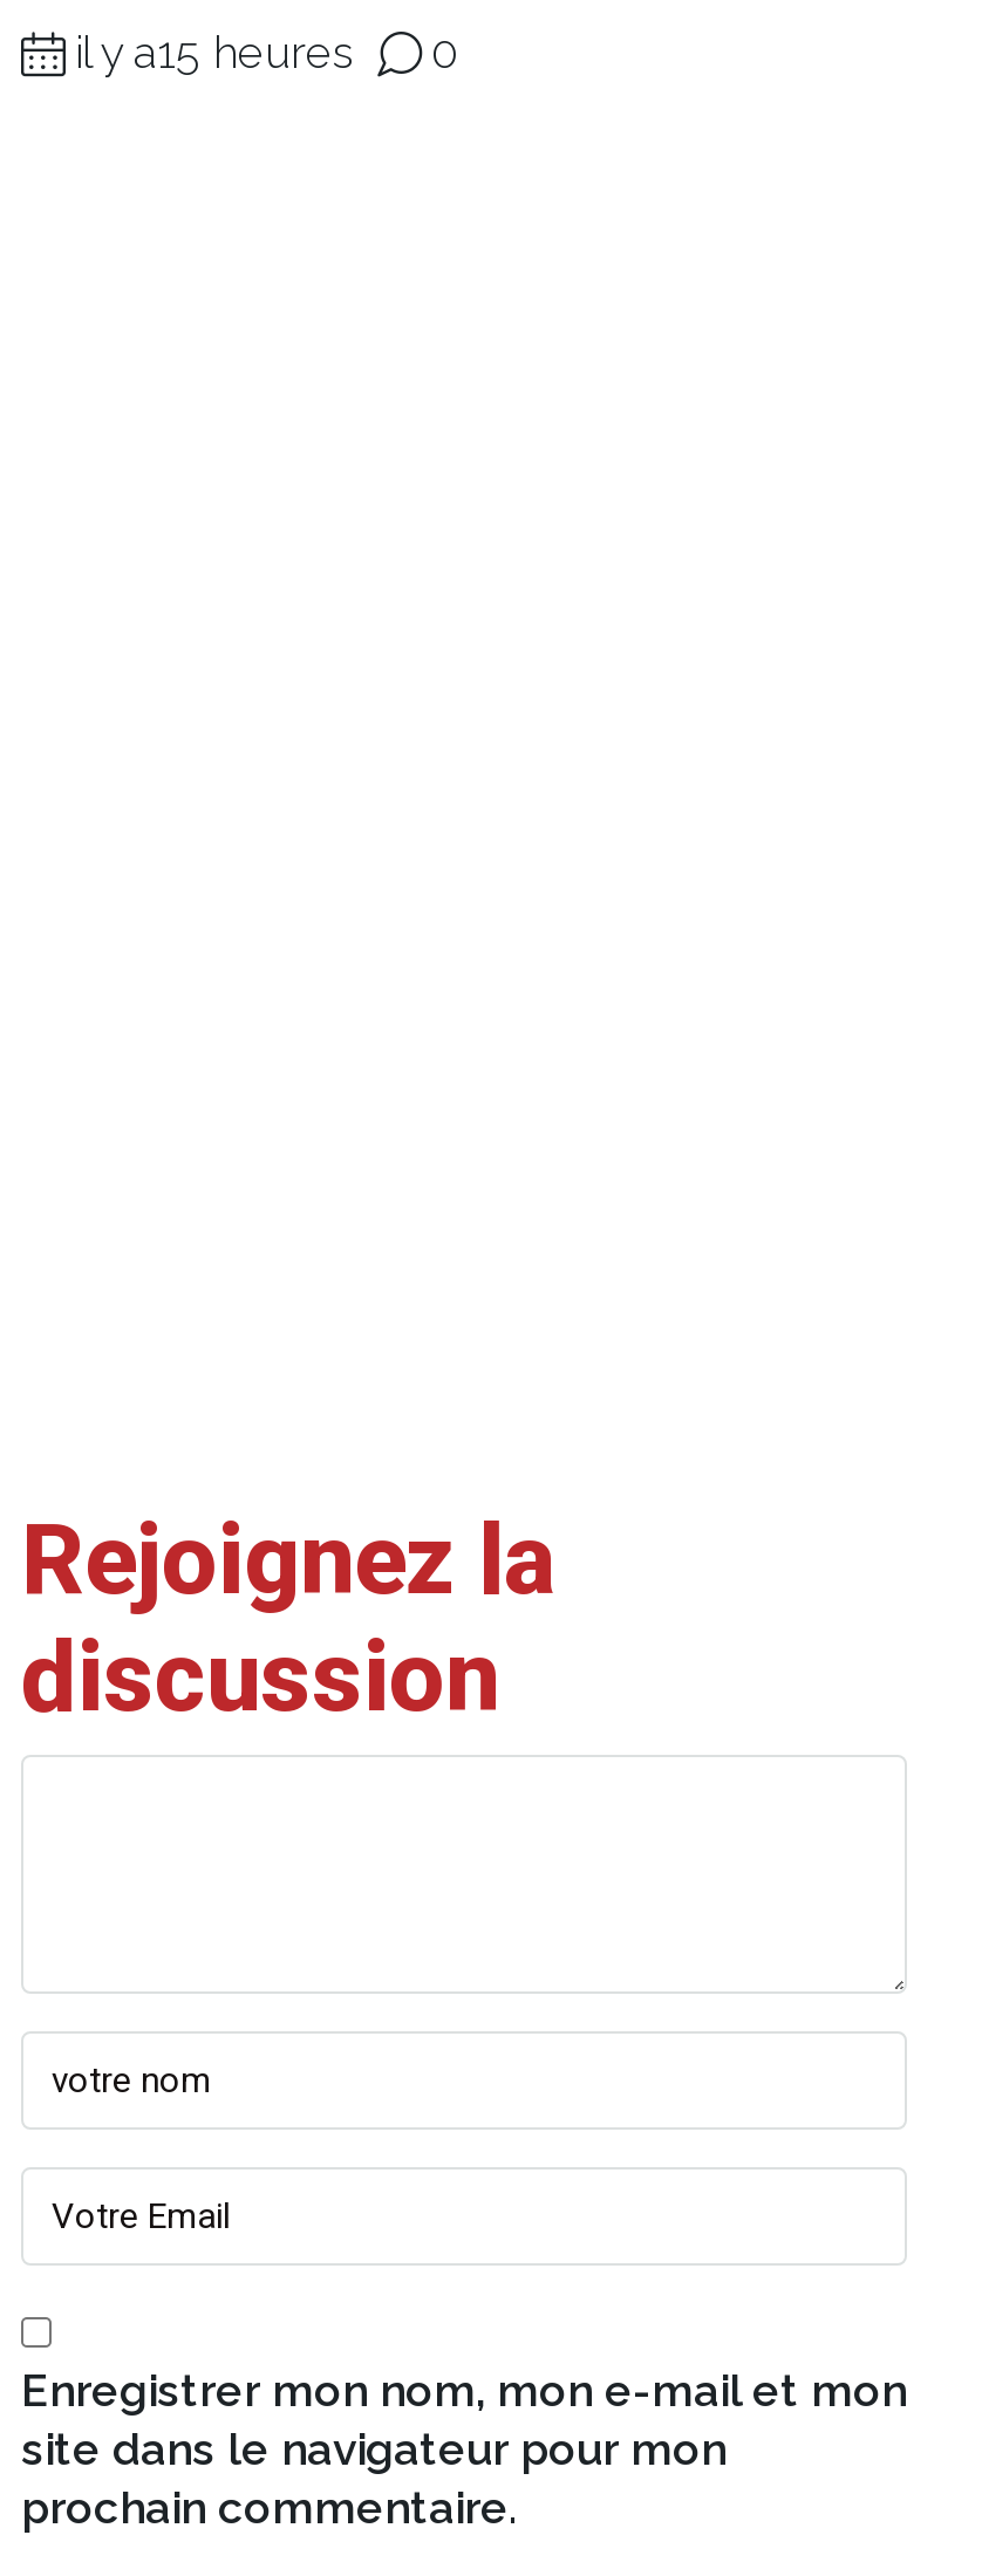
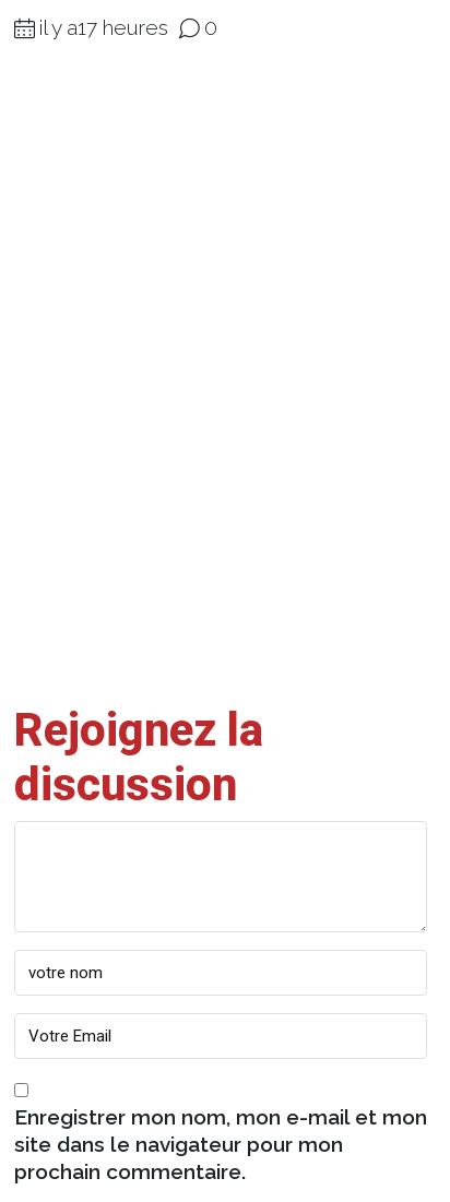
[75,26,354,77] il y a15 heures -> [39,15,168,39] il y a17 heures

